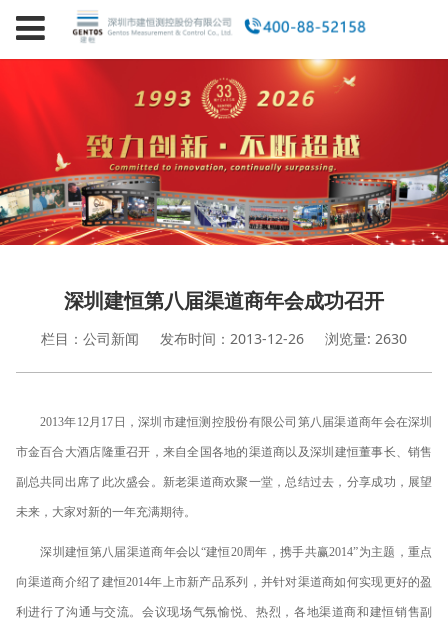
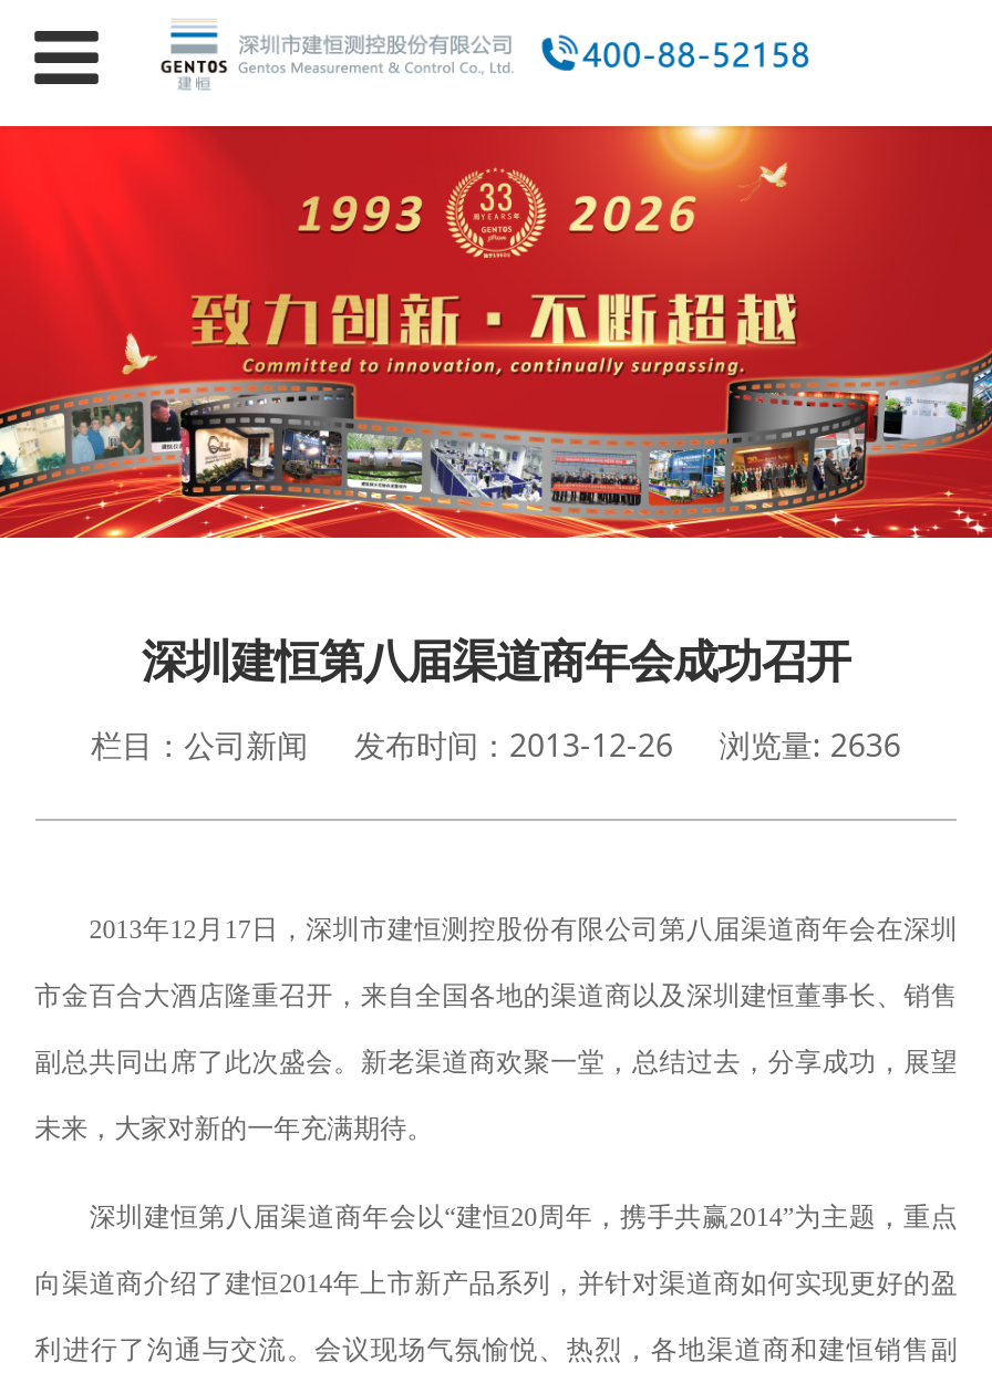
[41,329,407,348] 栏目：公司新闻 发布时间：2013-12-26 浏览量: 2630 -> [91,723,901,765] 栏目：公司新闻 发布时间：2013-12-26 浏览量: 2636

